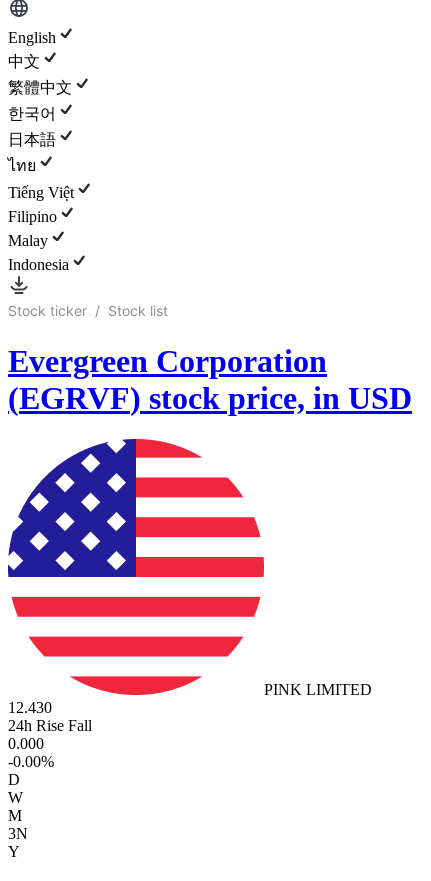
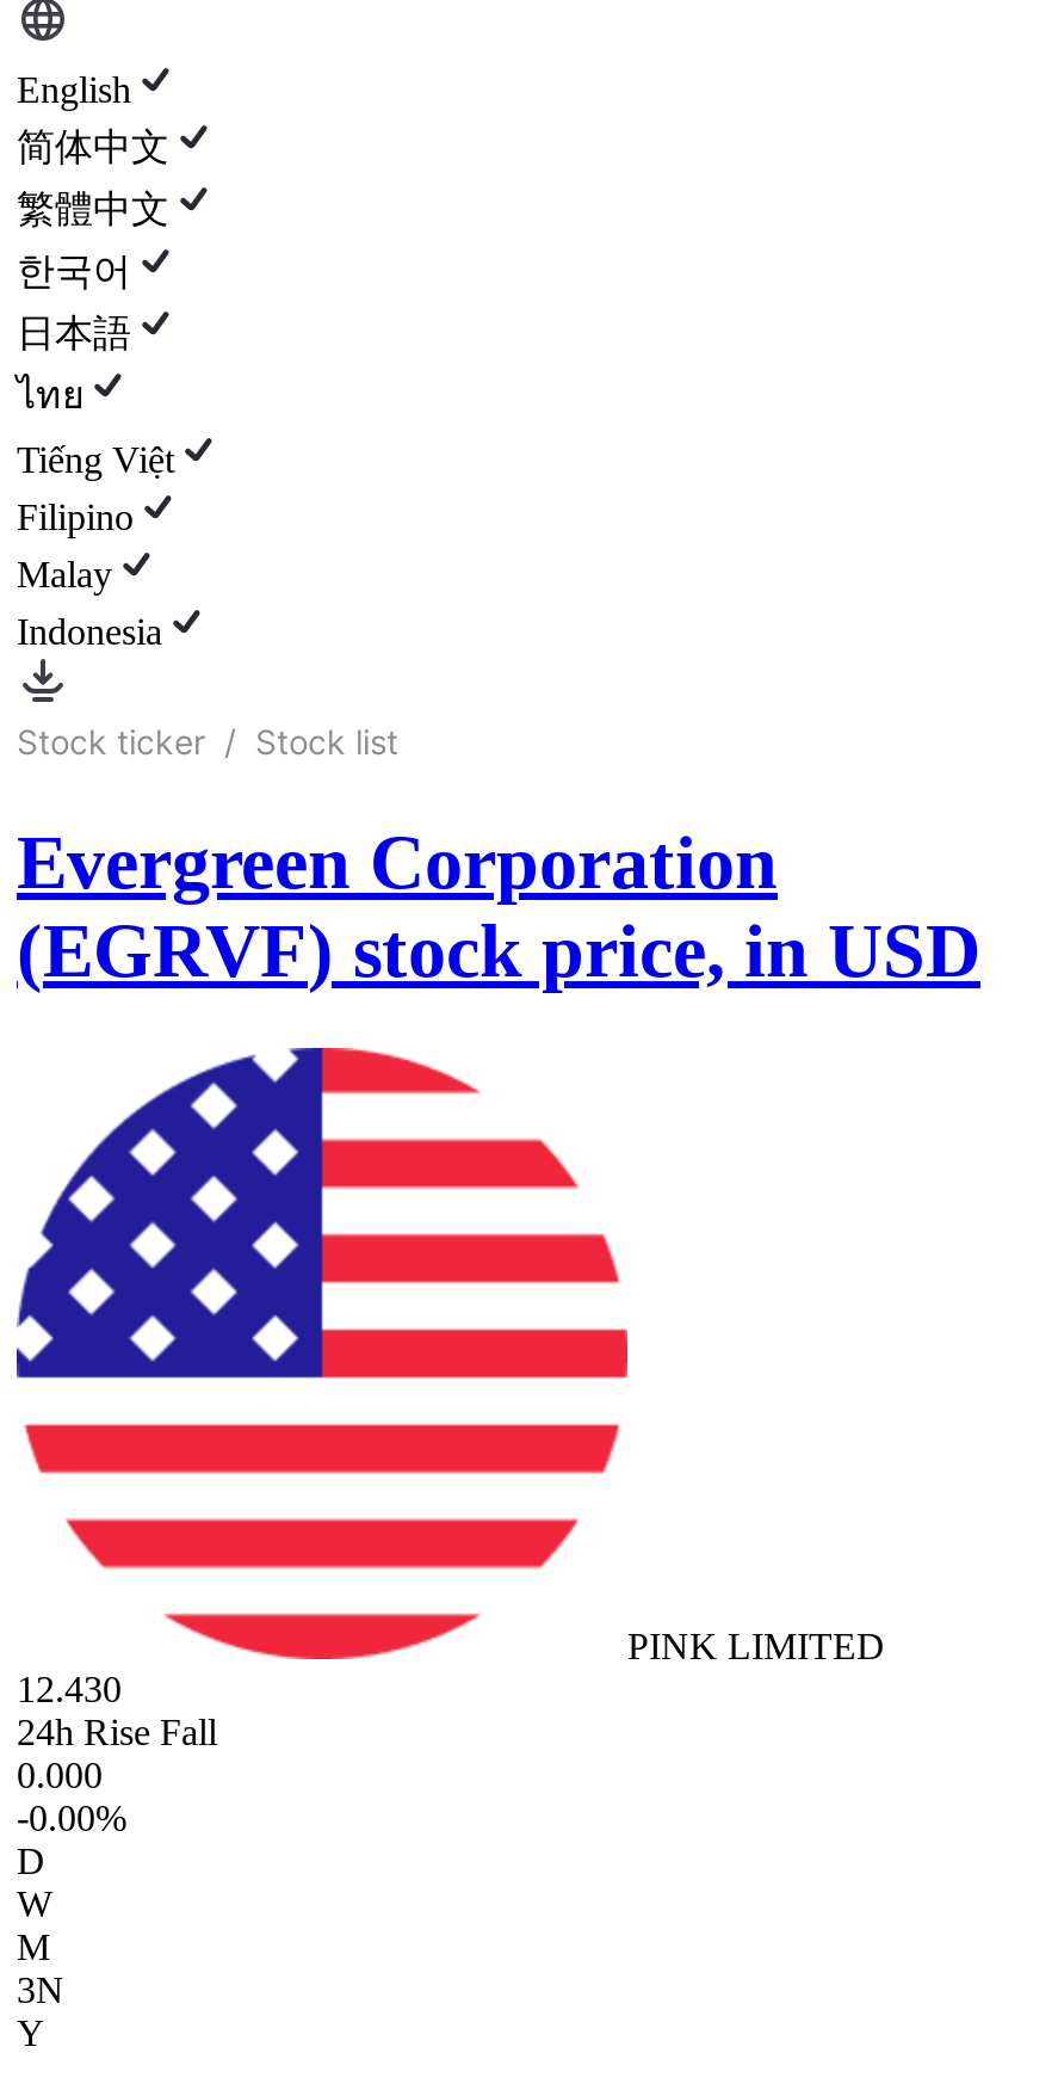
[8,53,40,70] 中文 -> [17,127,169,167] 简体中文

